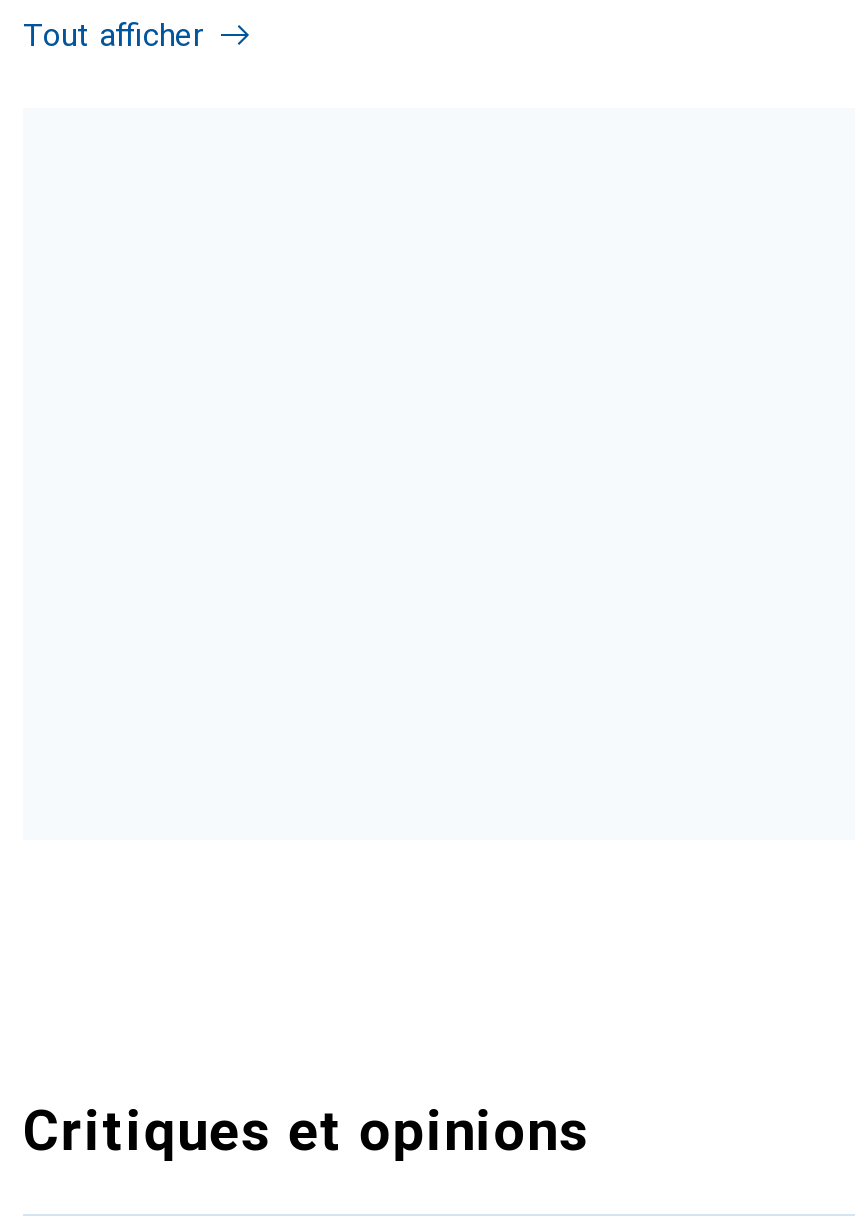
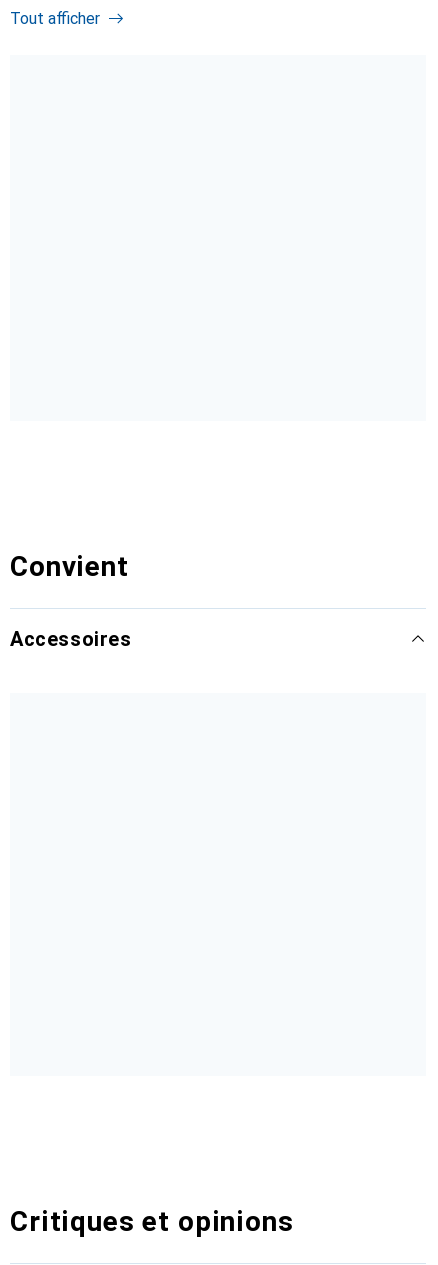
none -> [10,550,132,651] Convient | Accessoires

